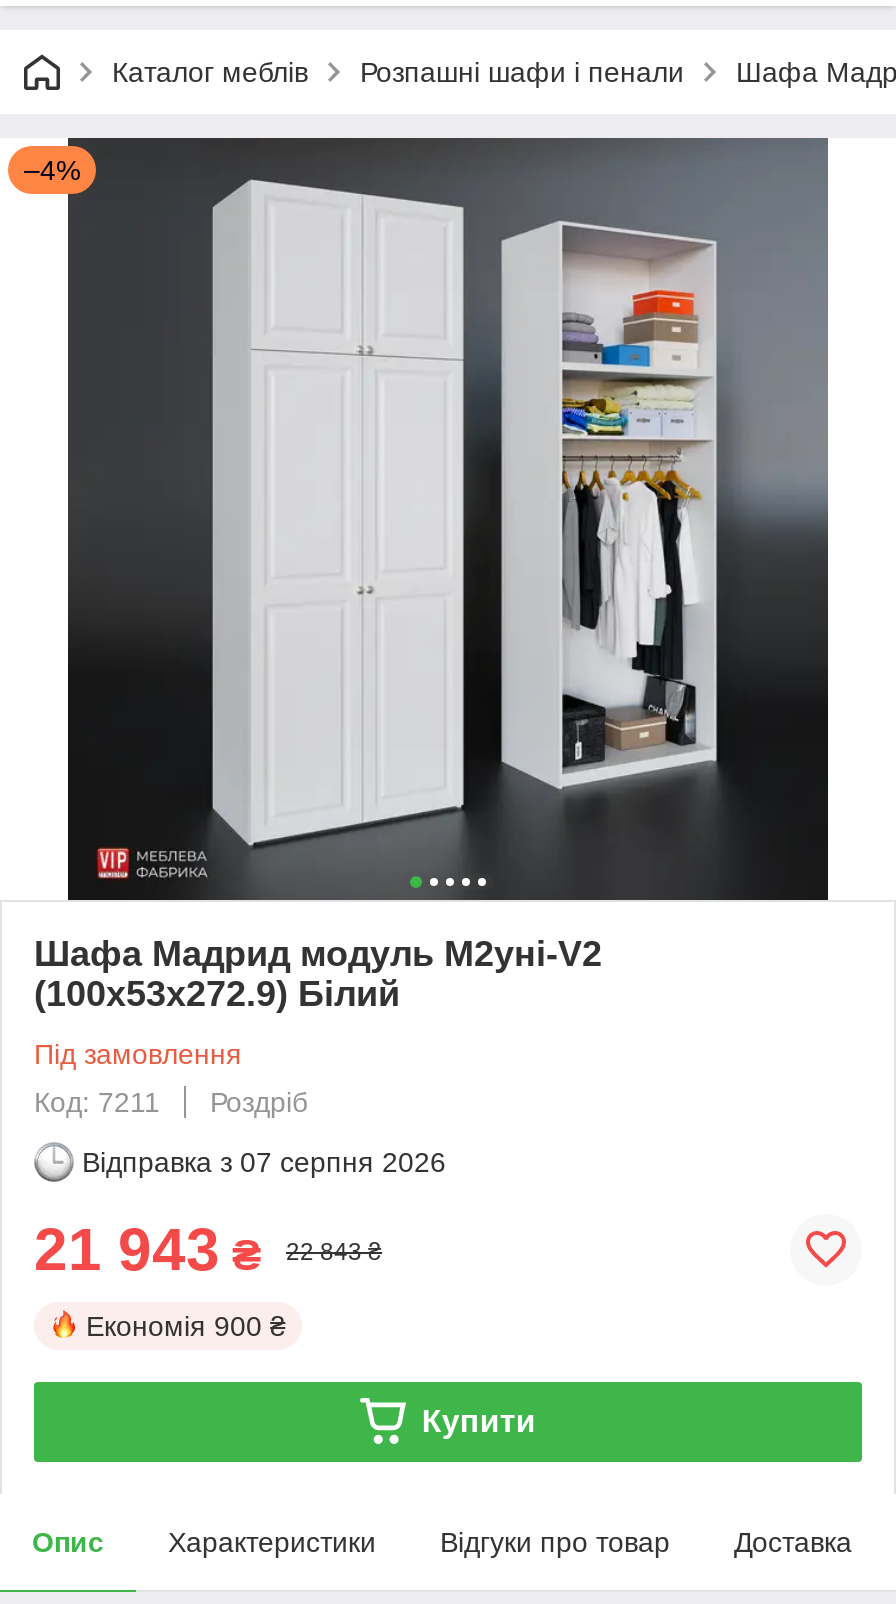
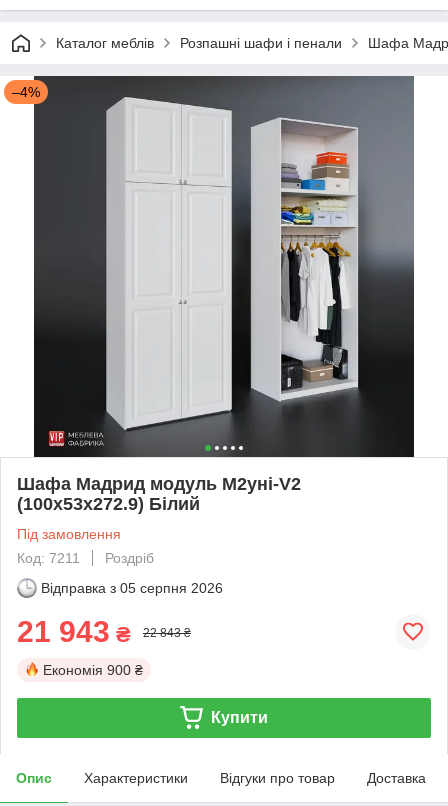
[82,1146,446,1178] Відправка з 07 серпня 2026 -> [41,580,223,596] Відправка з 05 серпня 2026

